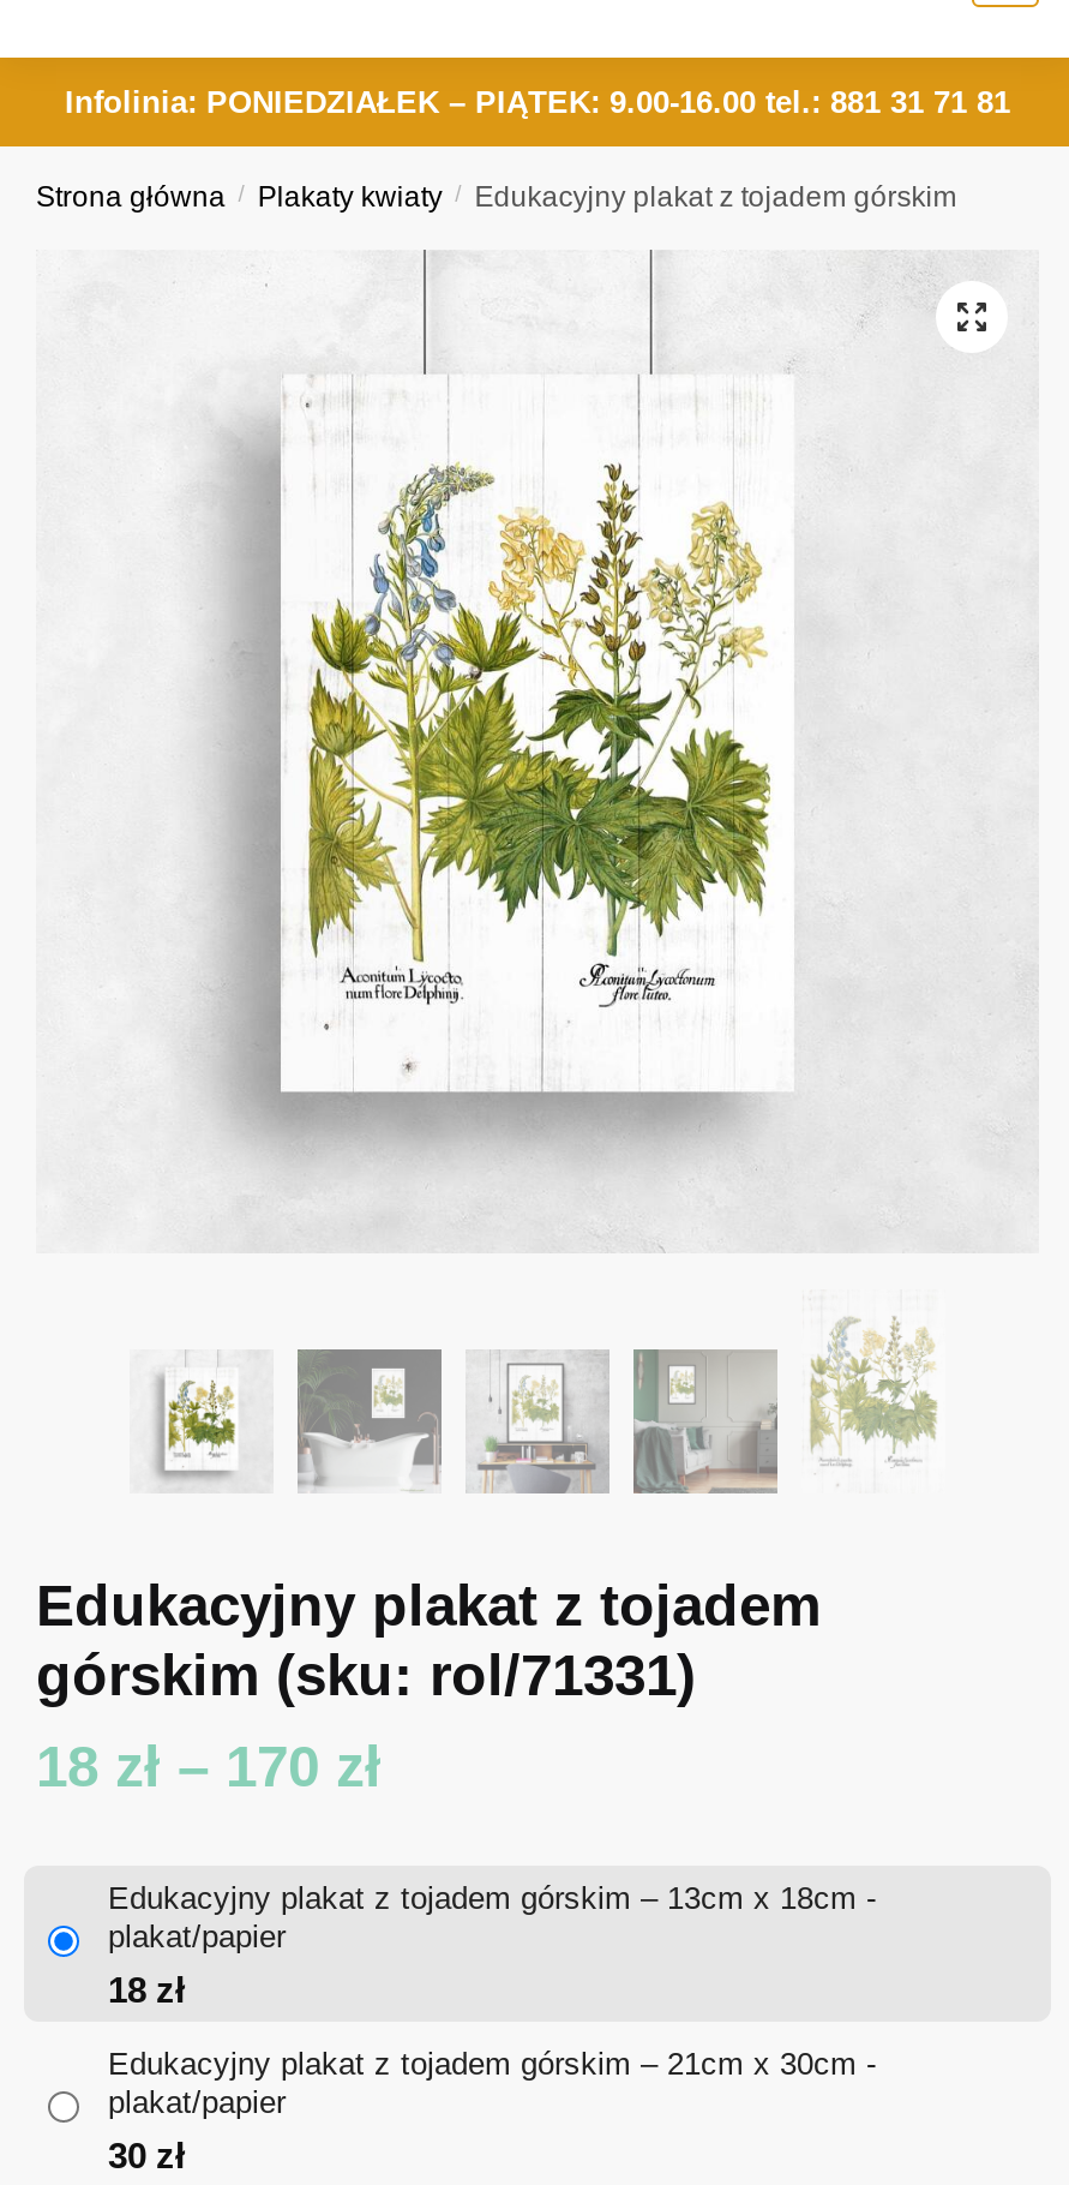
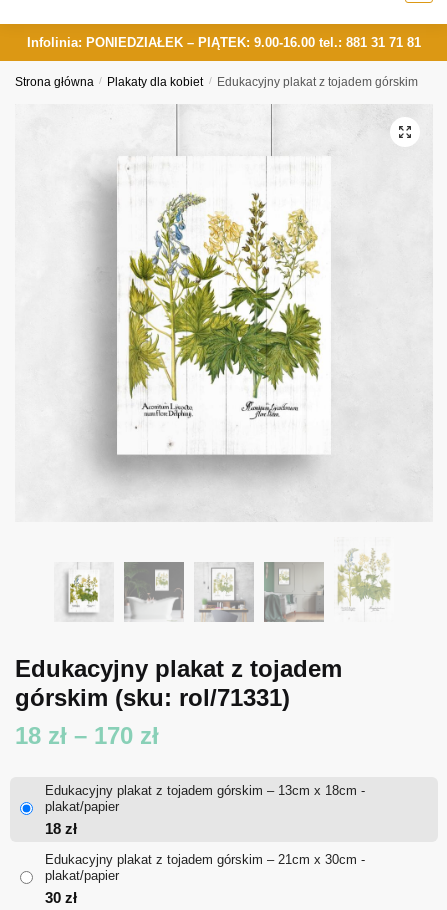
[36,179,957,213] Strona główna / Plakaty kwiaty / Edukacyjny plakat z tojadem górskim -> [15,75,418,89] Strona główna / Plakaty dla kobiet / Edukacyjny plakat z tojadem górskim

